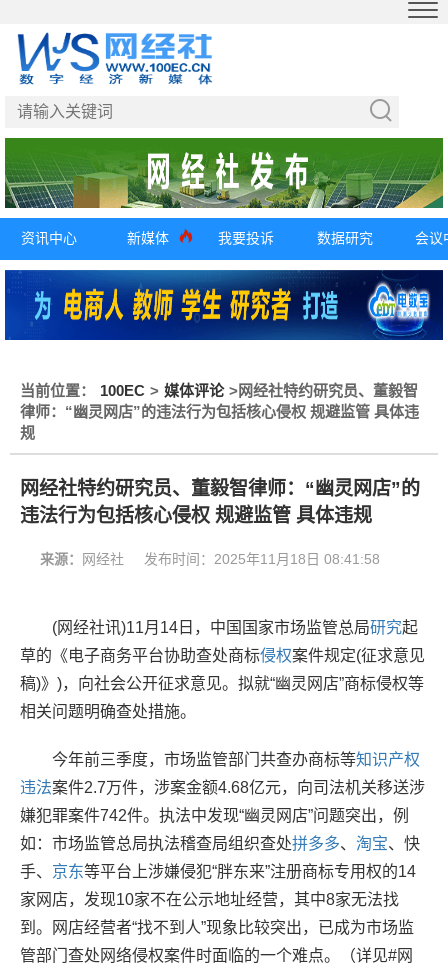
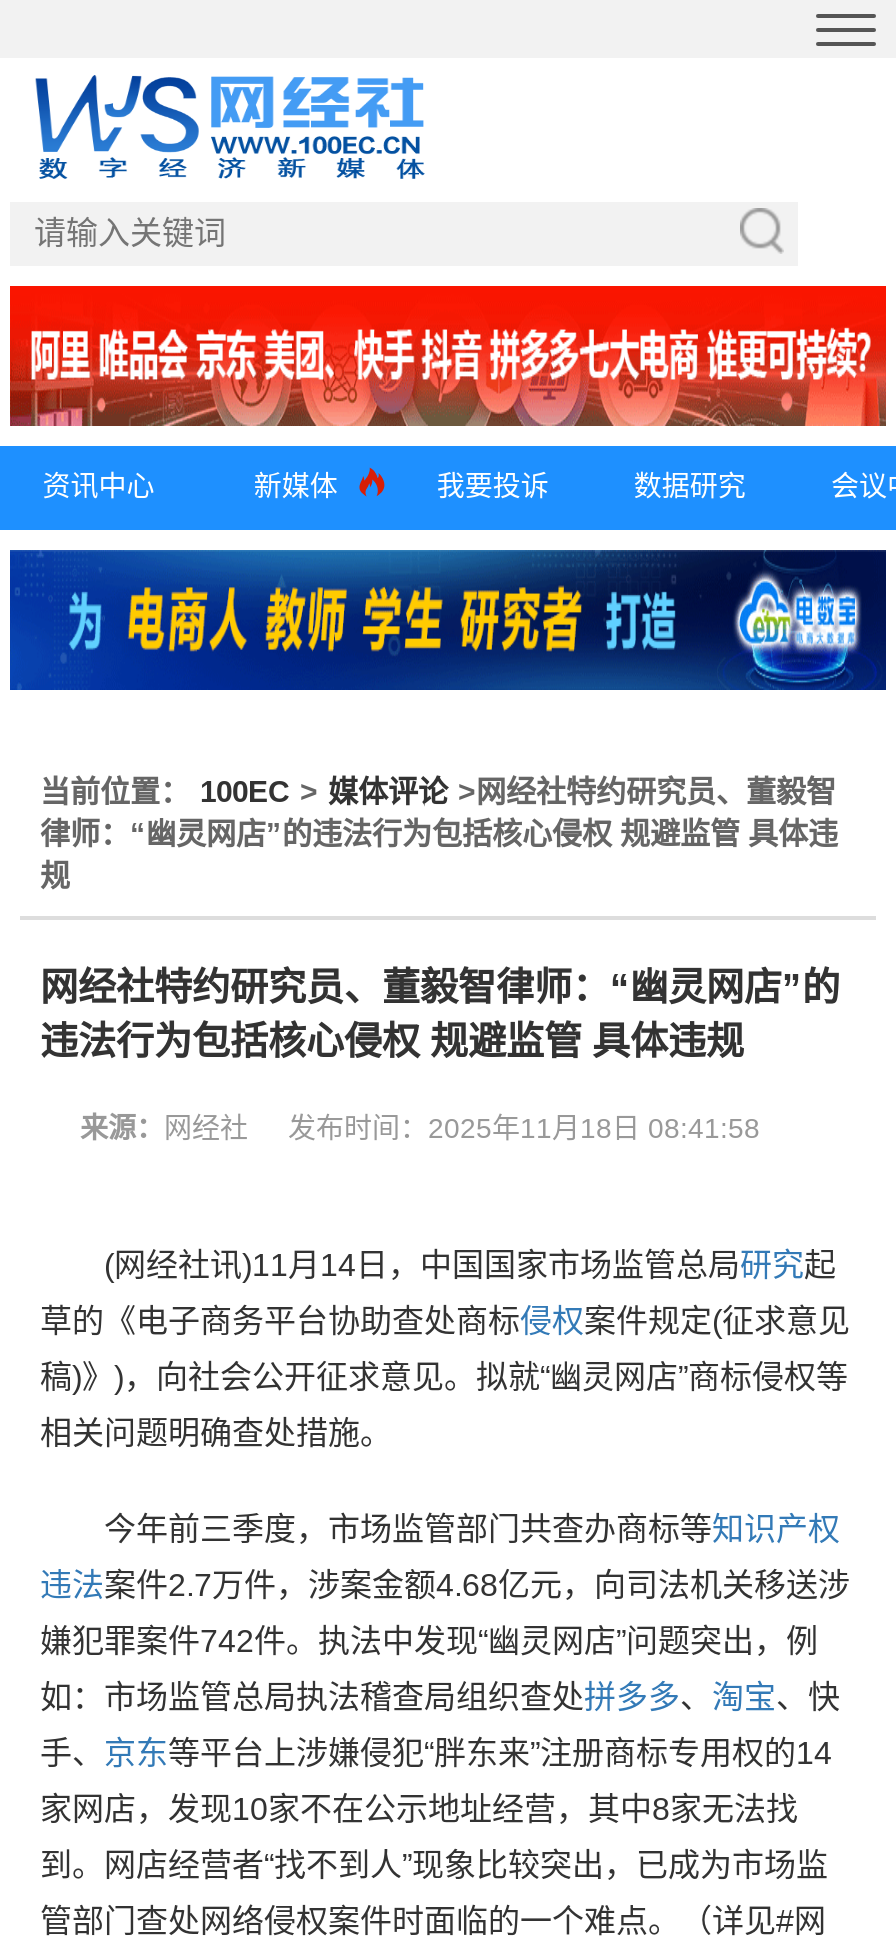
[4,137,444,209] [image] -> [8,284,888,428] [image]

